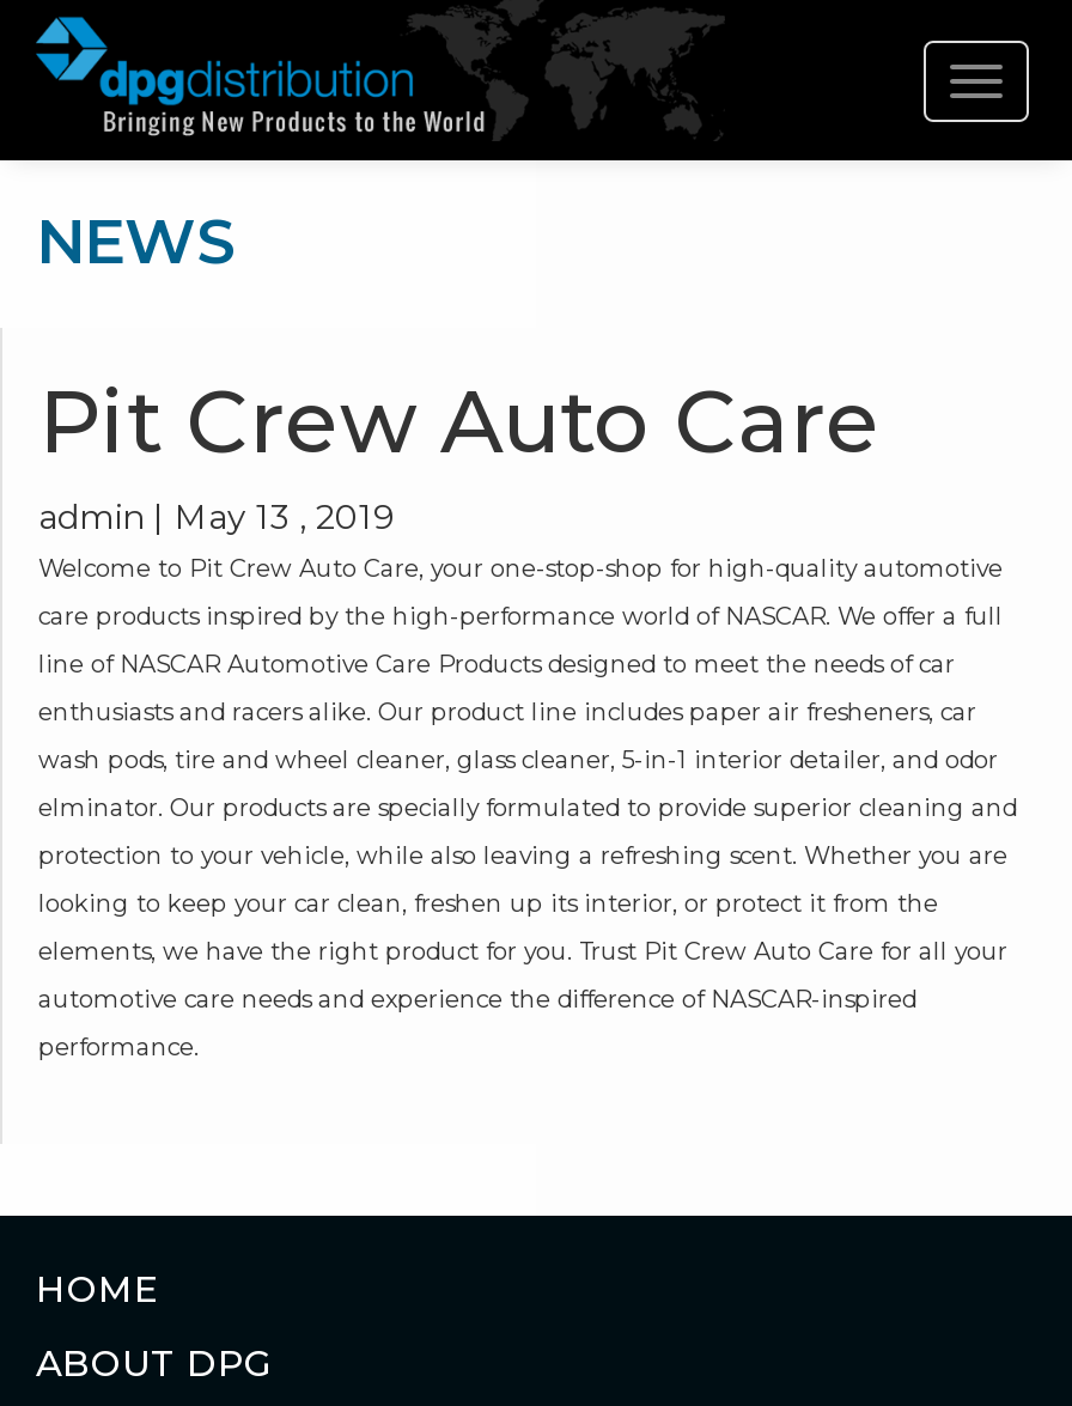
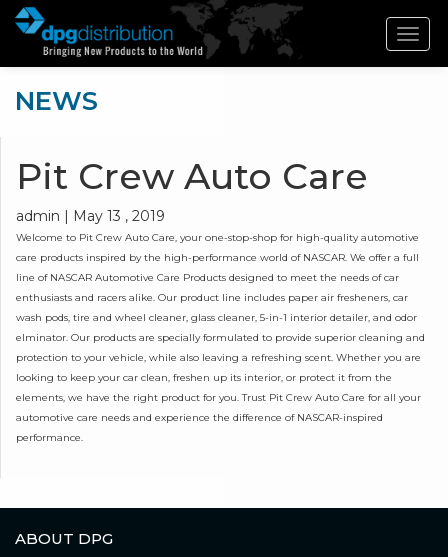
[36,1266,158,1311] HOME -> none

